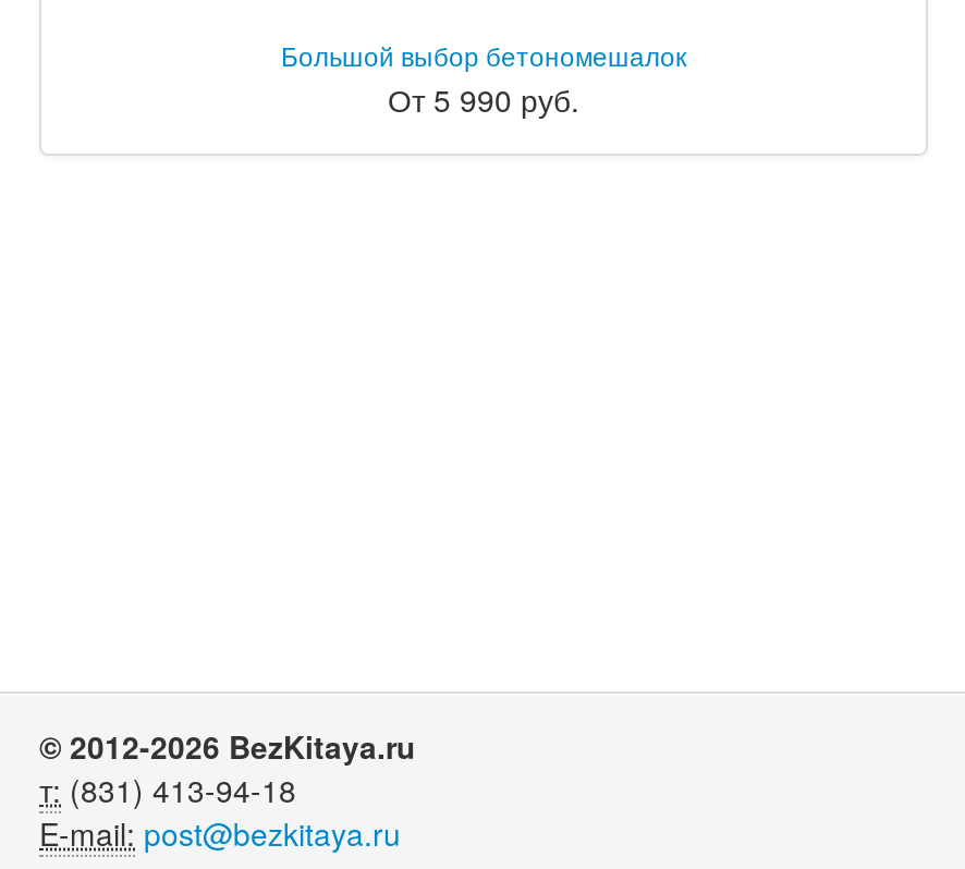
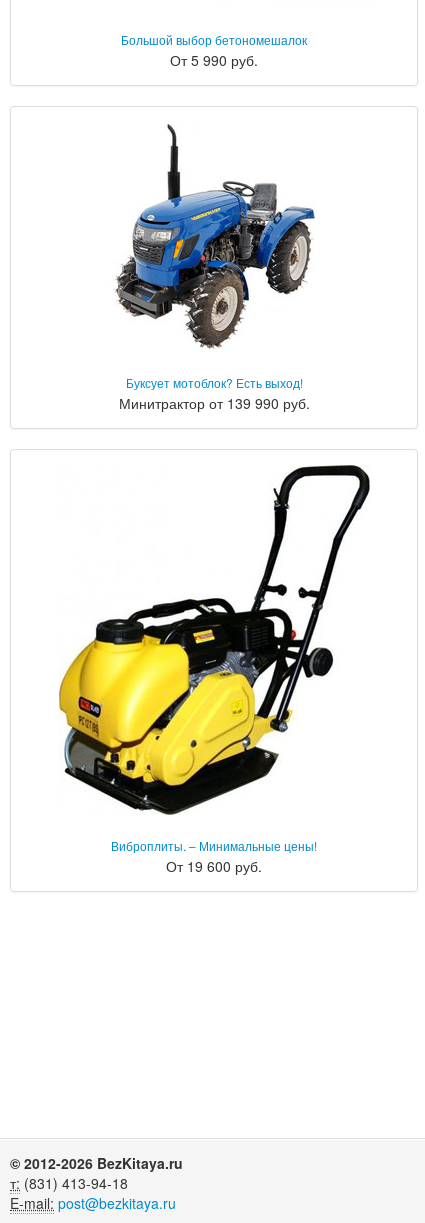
none -> [58,464,371,876] [image] | Виброплиты. – Минимальные цены! | От 19 600 руб.
none -> [115,124,315,413] [image] | Буксует мотоблок? Есть выход! | Минитрактор от 139 990 руб.

